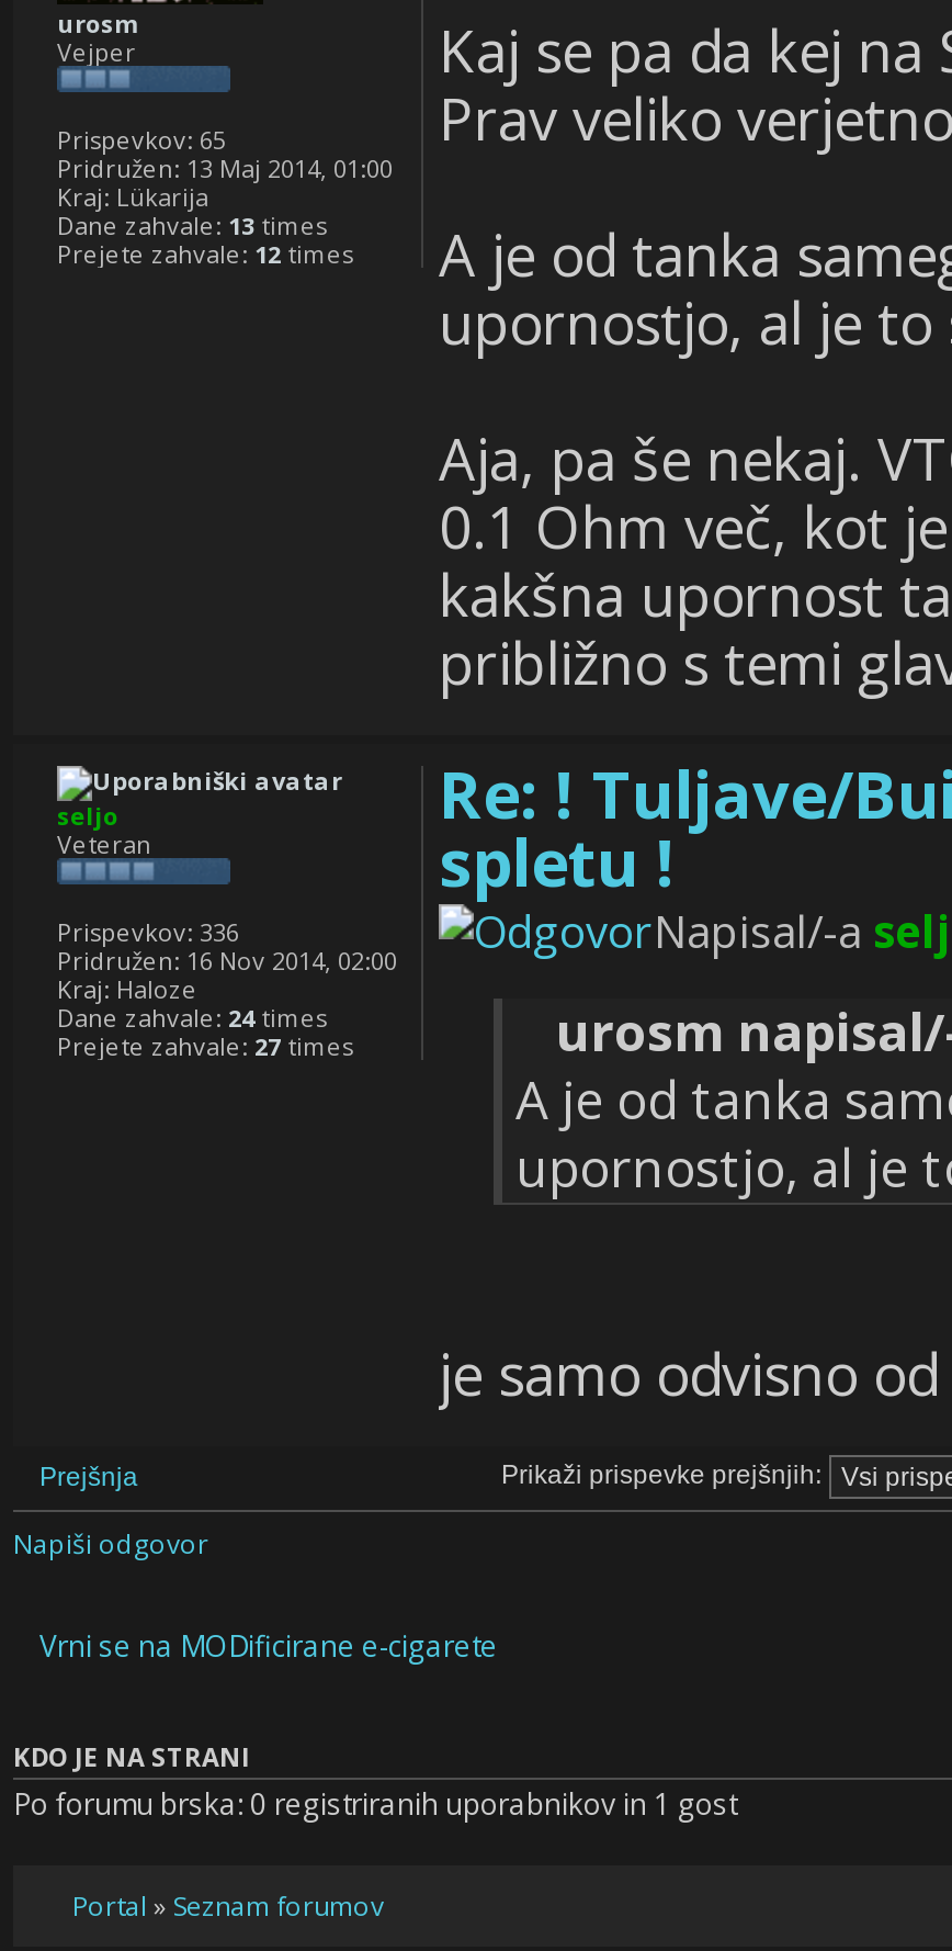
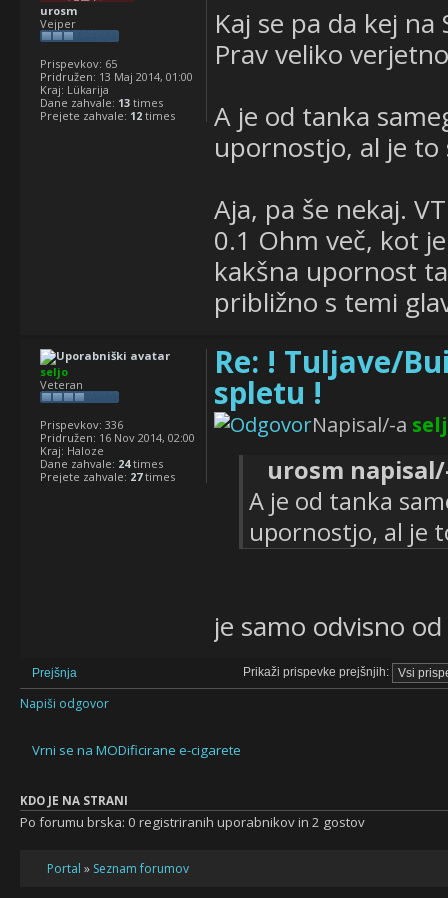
[13,1783,737,1823] Po forumu brska: 0 registriranih uporabnikov in 1 gost -> [20,812,365,830] Po forumu brska: 0 registriranih uporabnikov in 2 gostov

